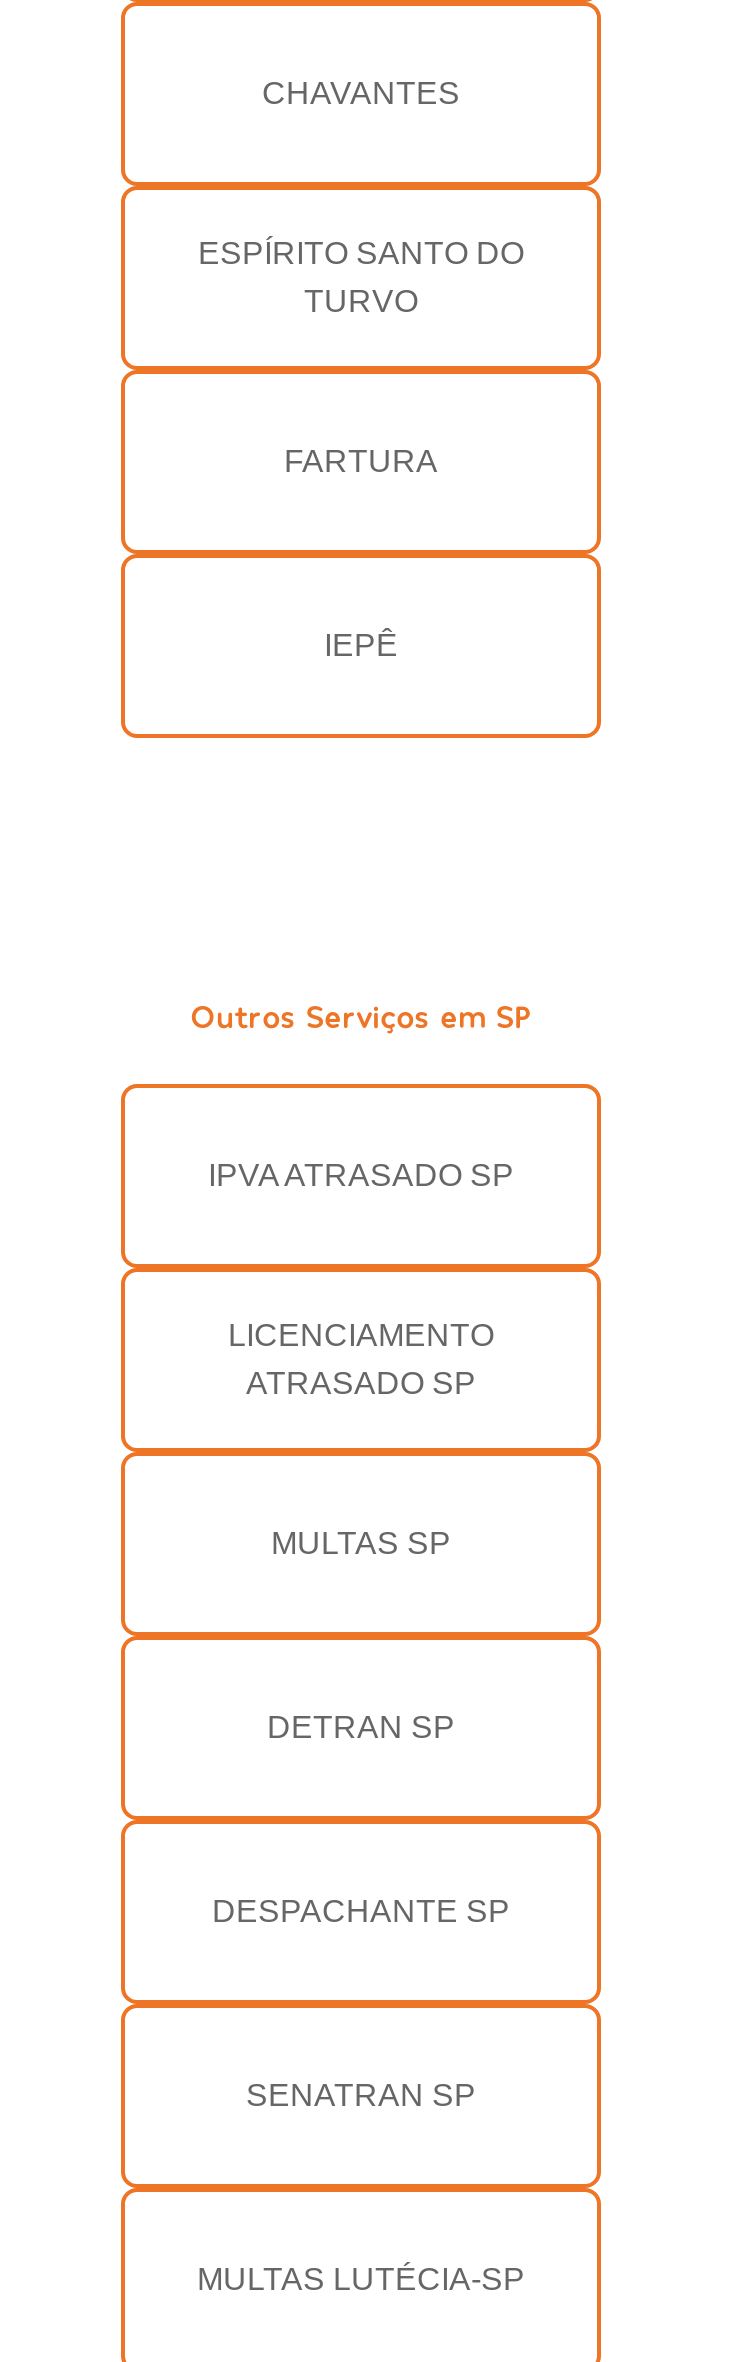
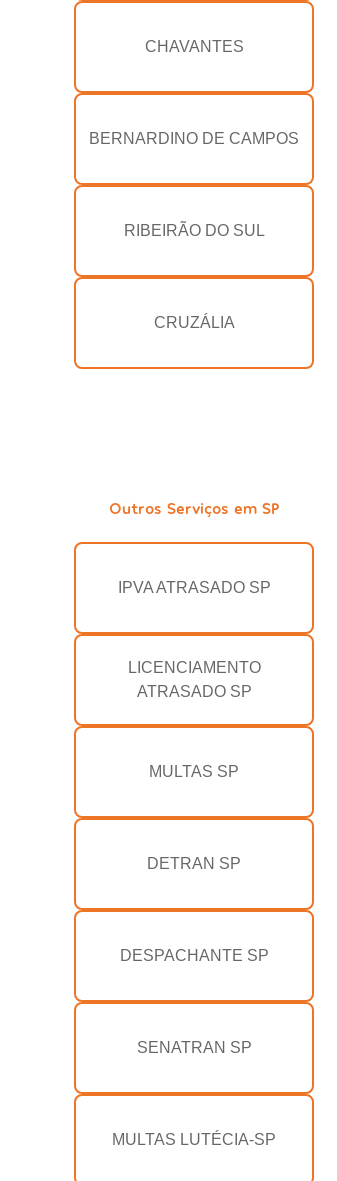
[198,236,524,318] ESPÍRITO SANTO DO | TURVO -> [89,130,299,147] BERNARDINO DE CAMPOS
[284,444,438,478] FARTURA -> [123,222,264,239] RIBEIRÃO DO SUL
[324,628,398,662] IEPÊ -> [153,314,234,331] CRUZÁLIA

